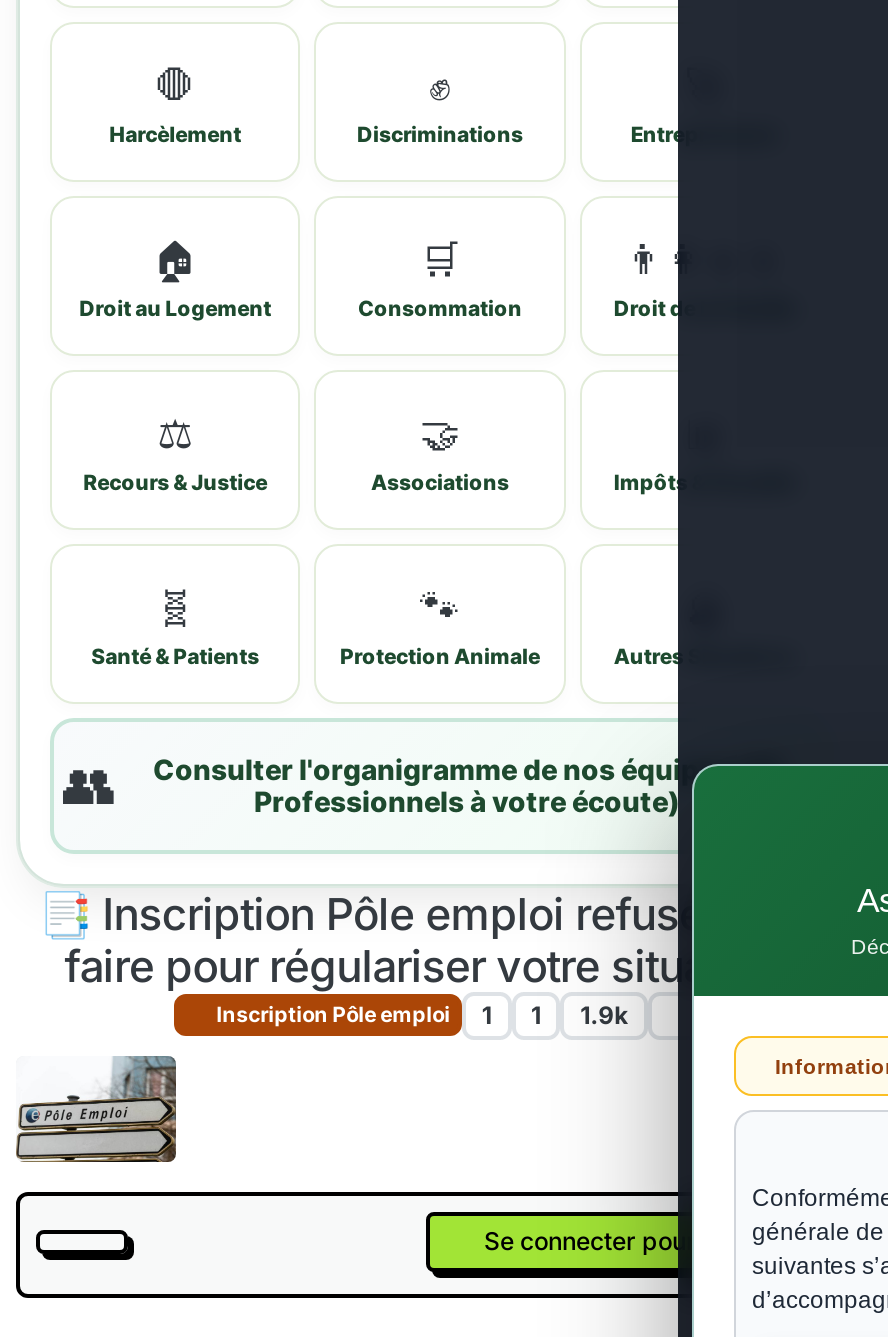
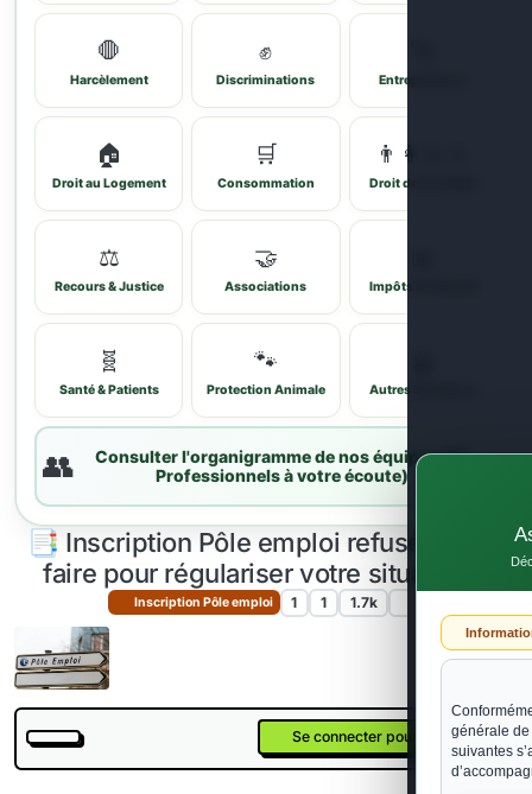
[212,999,628,1029] Inscription Pôle emploi 1 1 1.9k -> [131,593,377,611] Inscription Pôle emploi 1 1 1.7k

